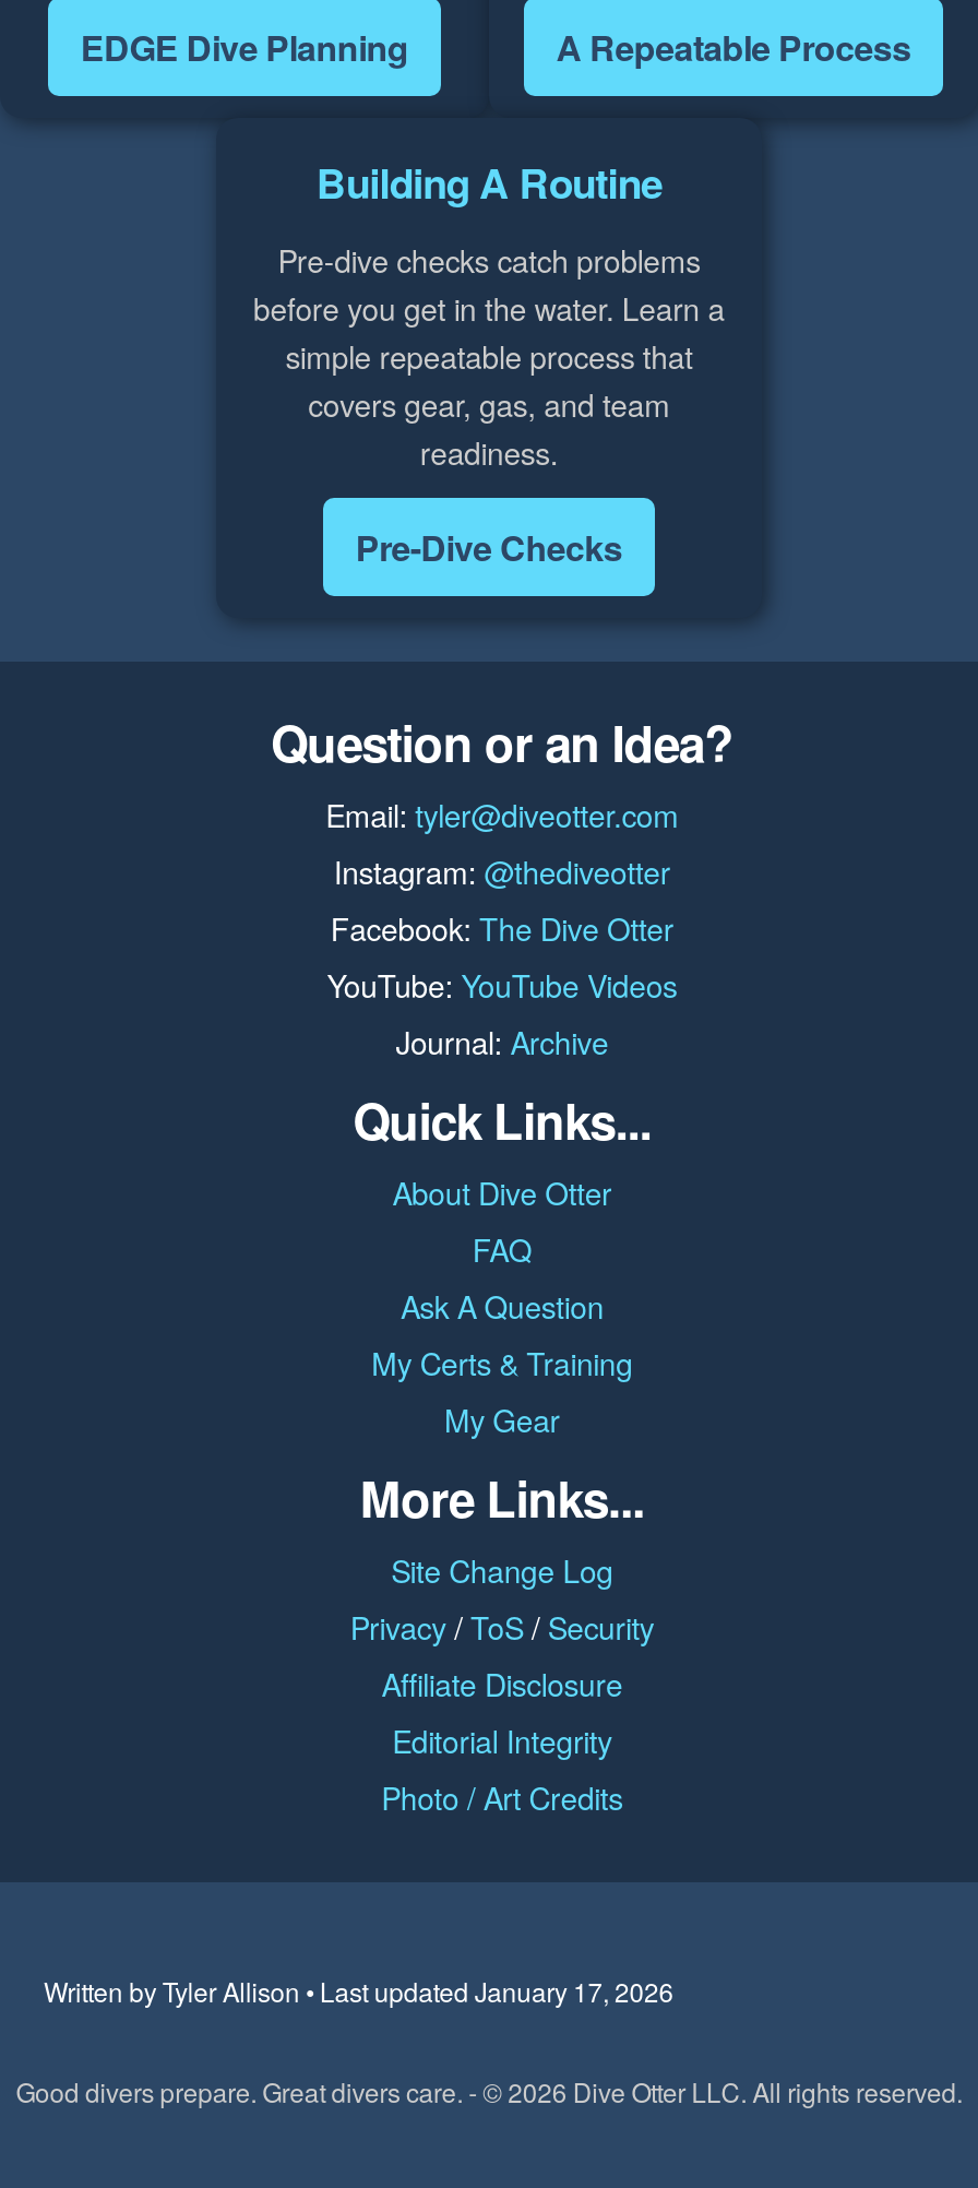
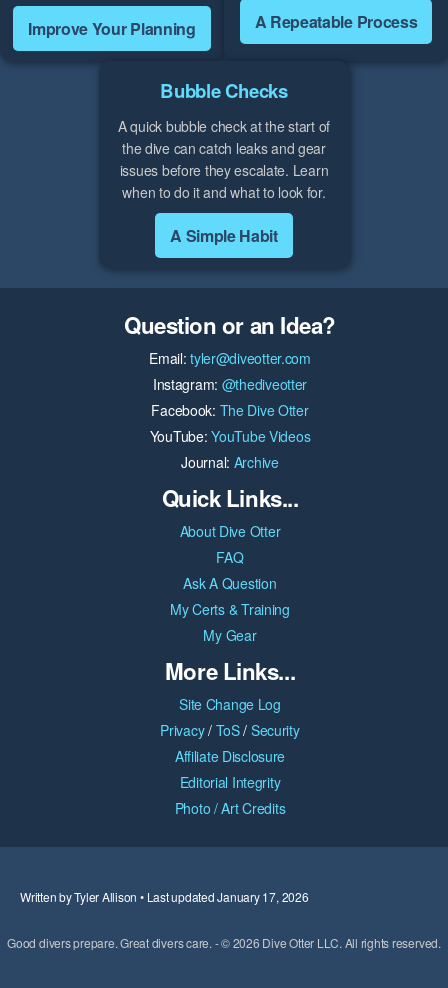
[81,22,408,72] EDGE Dive Planning -> [28,17,196,40] Improve Your Planning
[253,153,725,474] Building A Routine | Pre-dive checks catch problems | before you get in the water. Learn a | simple repeatable process that | covers gear, gas, and team | readiness. -> [118,77,330,202] Bubble Checks | A quick bubble check at the start of | the dive can catch leaks and gear | issues before they escalate. Learn | when to do it and what to look for.
[356,522,622,572] Pre-Dive Checks -> [170,224,278,247] A Simple Habit

